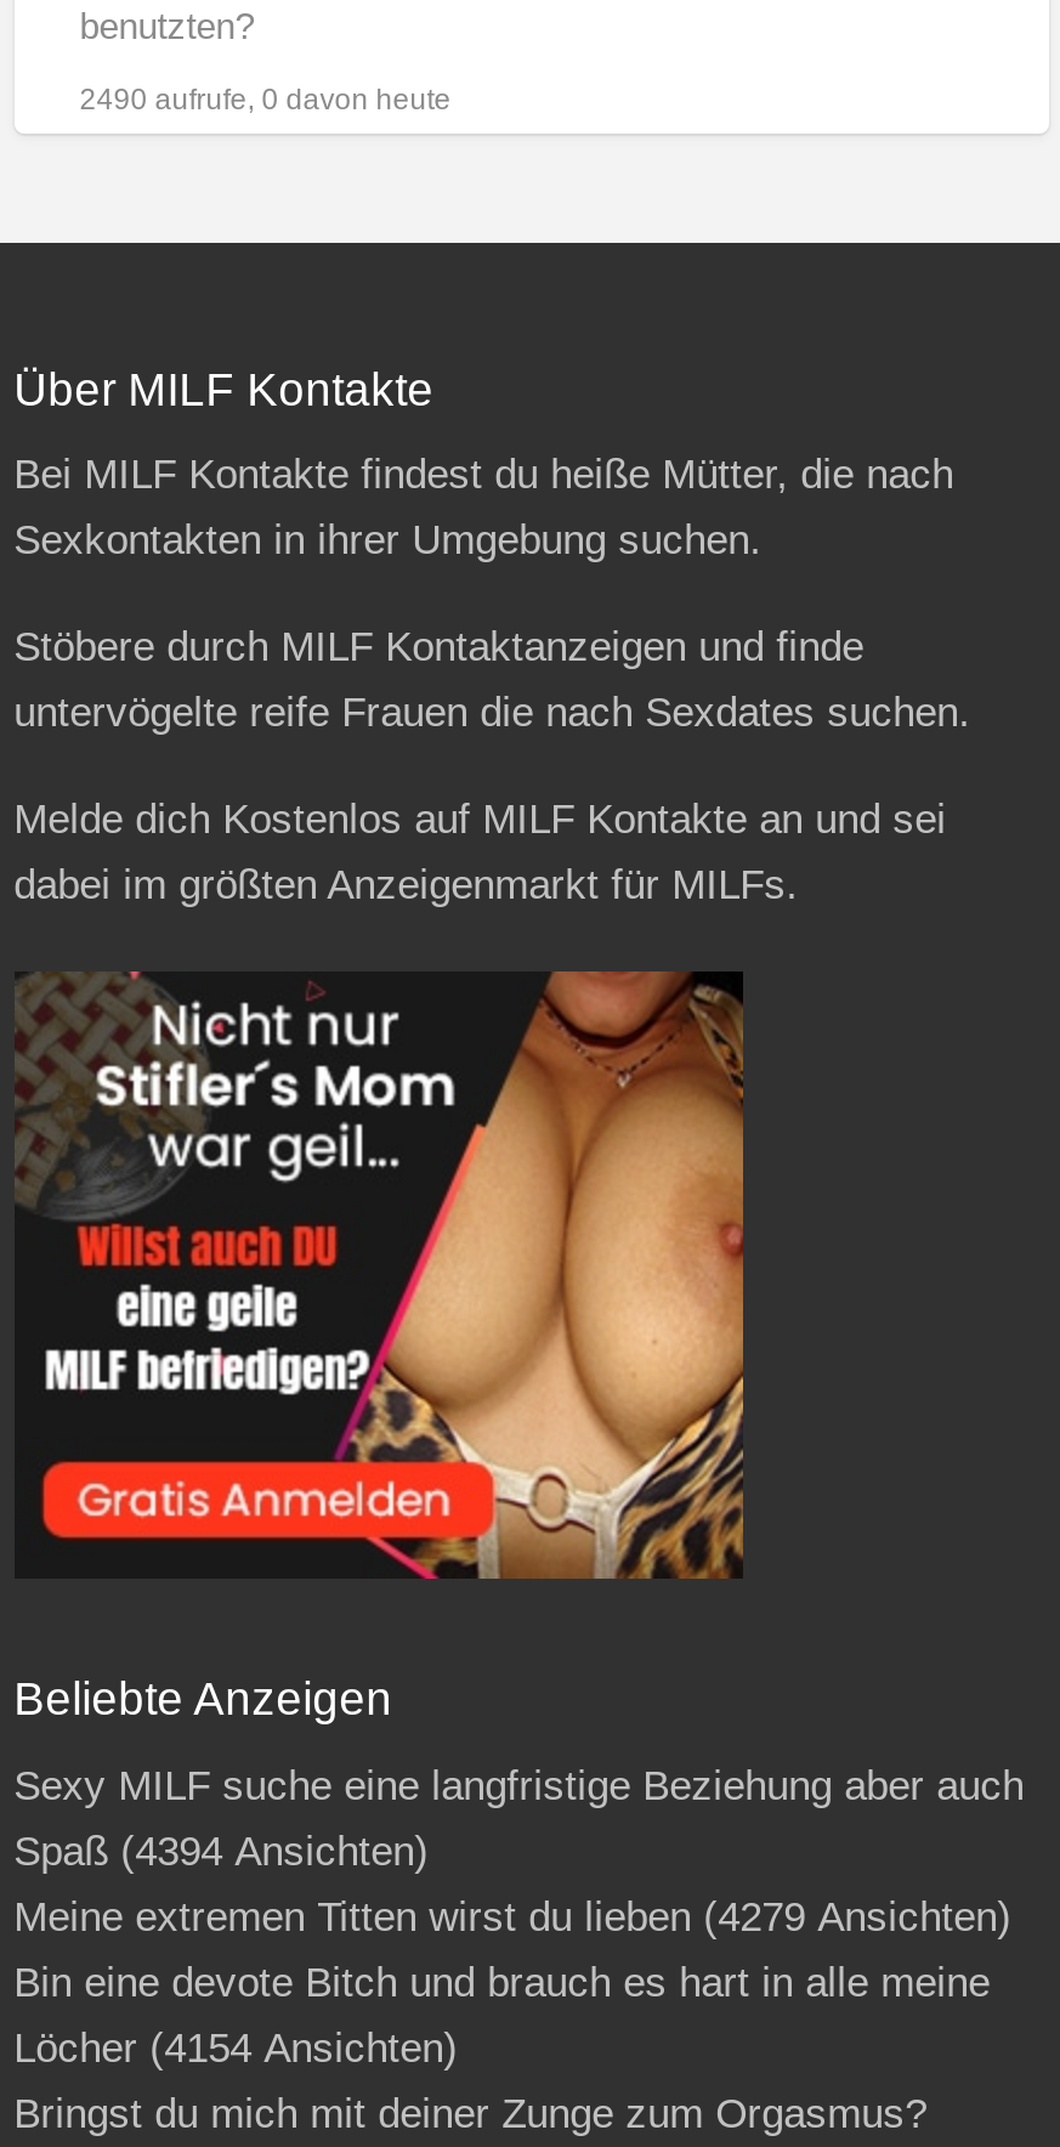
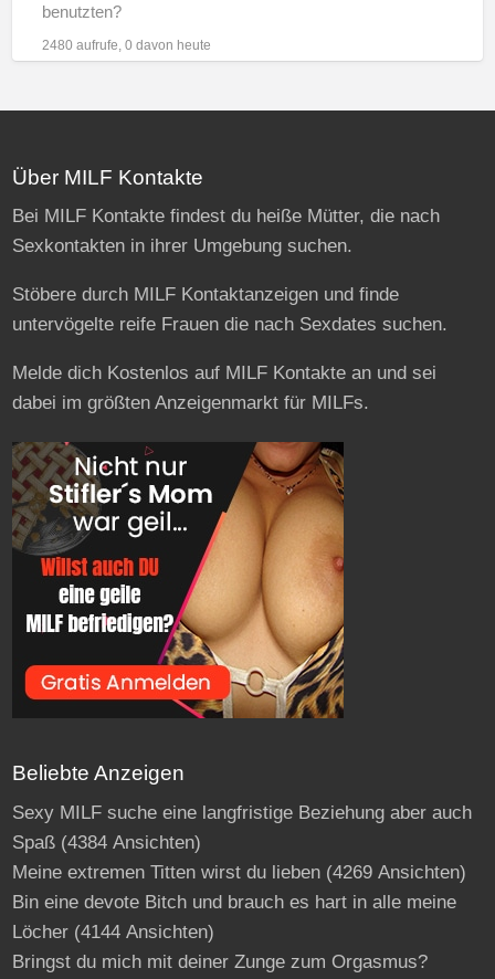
[79,82,451,116] 2490 aufrufe, 0 davon heute -> [42,37,211,53] 2480 aufrufe, 0 davon heute
[14,1828,429,1874] Spaß (4394 Ansichten) -> [12,832,201,853] Spaß (4384 Ansichten)
[14,1894,1012,1940] Meine extremen Titten wirst du lieben (4279 Ansichten) -> [12,862,466,883] Meine extremen Titten wirst du lieben (4269 Ansichten)
[14,2025,458,2071] Löcher (4154 Ansichten) -> [12,921,214,942] Löcher (4144 Ansichten)

